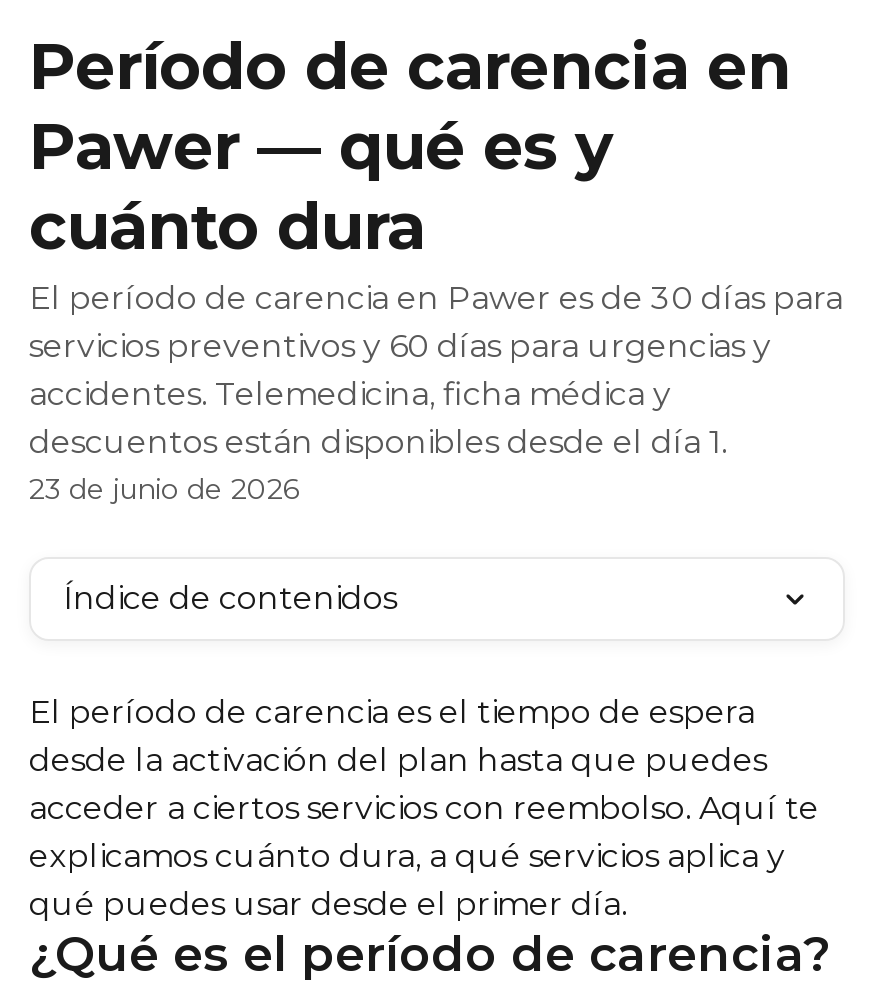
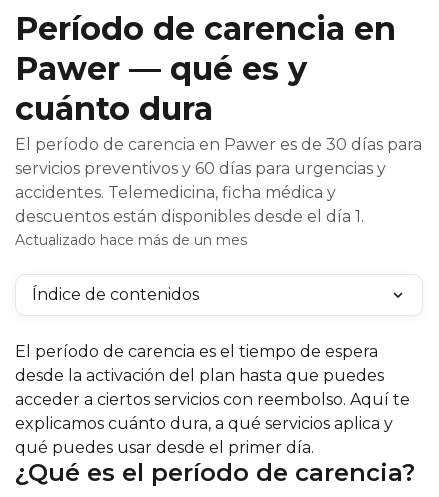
[29,471,299,507] 23 de junio de 2026 -> [15,231,247,249] Actualizado hace más de un mes

